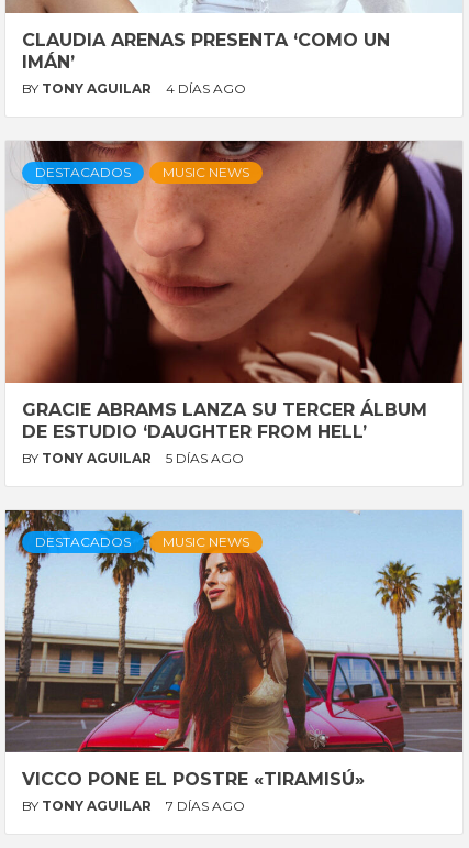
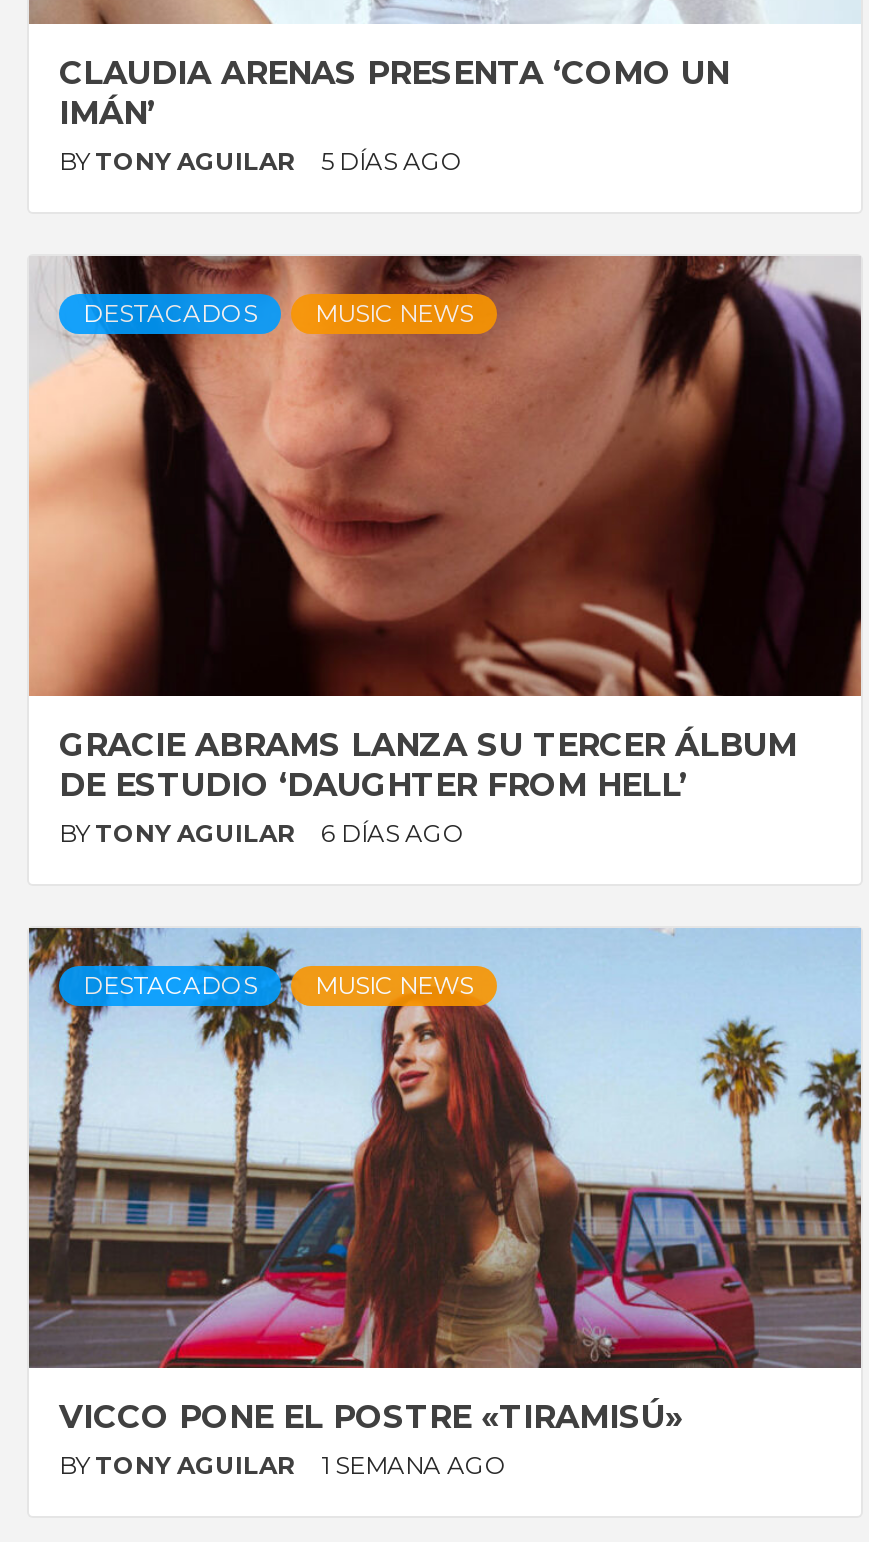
[22,80,246,97] BY TONY AGUILAR 4 DÍAS AGO -> [59,146,463,176] BY TONY AGUILAR 5 DÍAS AGO
[22,450,244,466] BY TONY AGUILAR 5 DÍAS AGO -> [59,818,465,848] BY TONY AGUILAR 6 DÍAS AGO
[22,797,245,814] BY TONY AGUILAR 7 DÍAS AGO -> [59,1450,507,1480] BY TONY AGUILAR 1 SEMANA AGO

